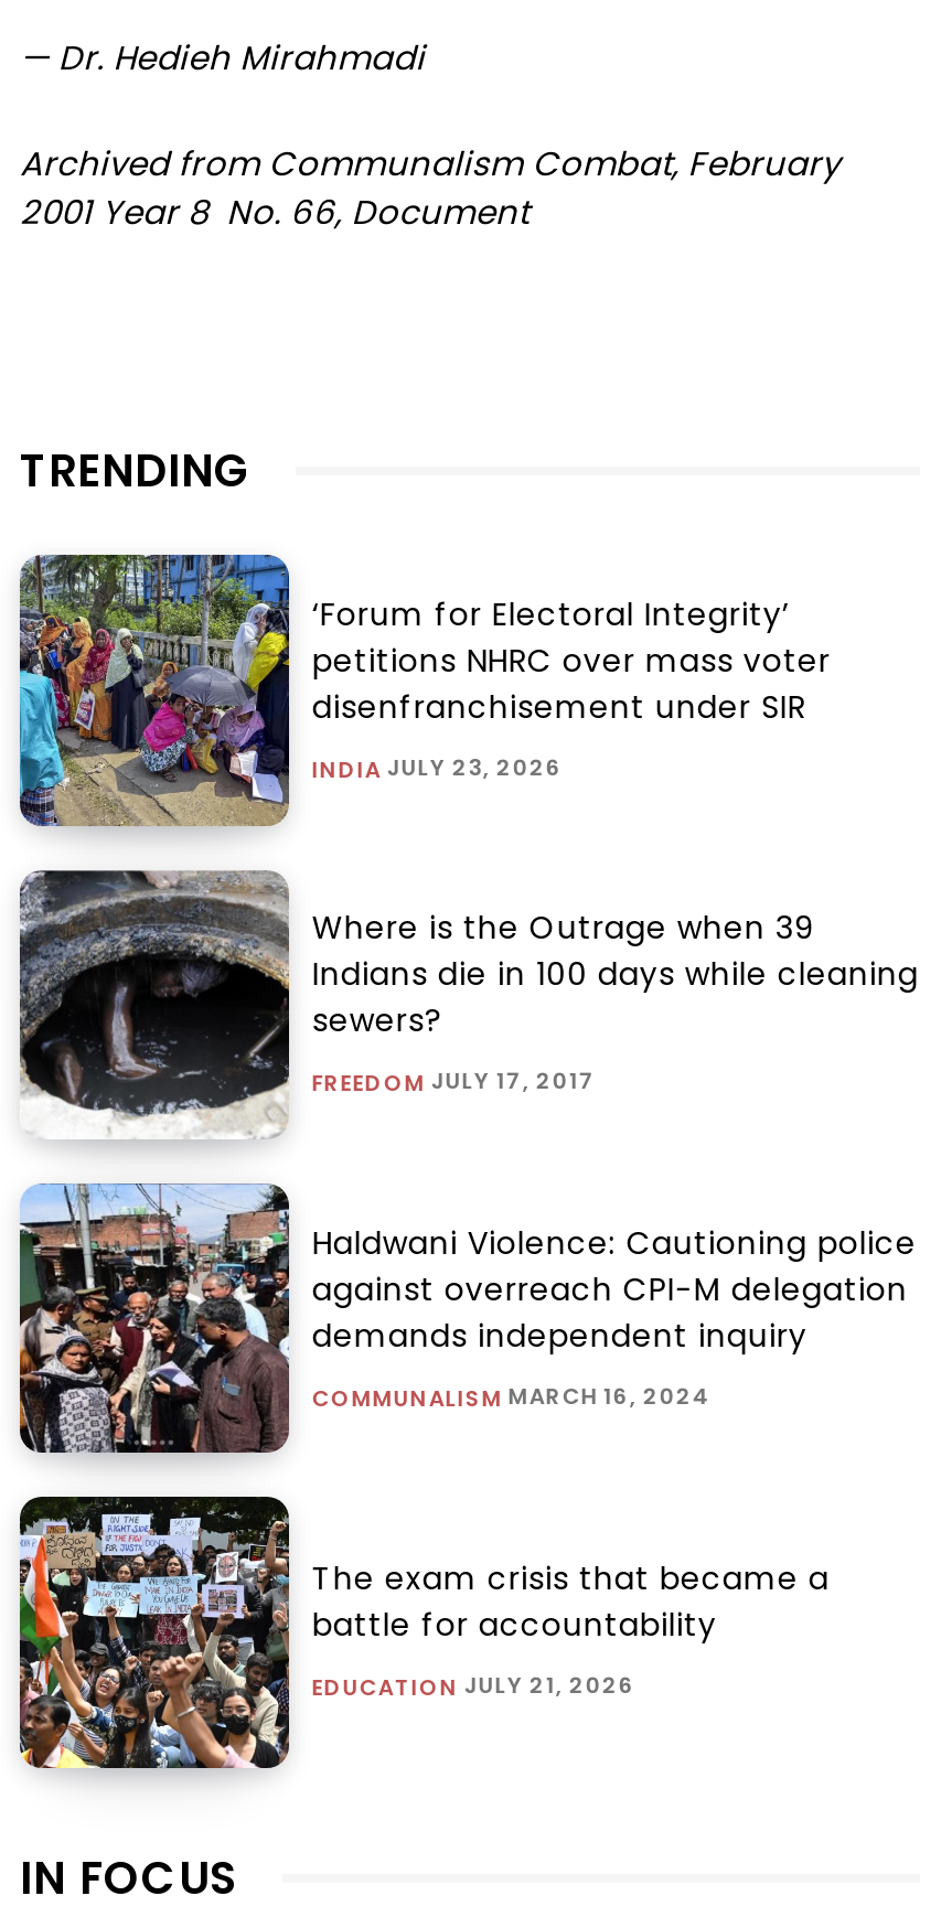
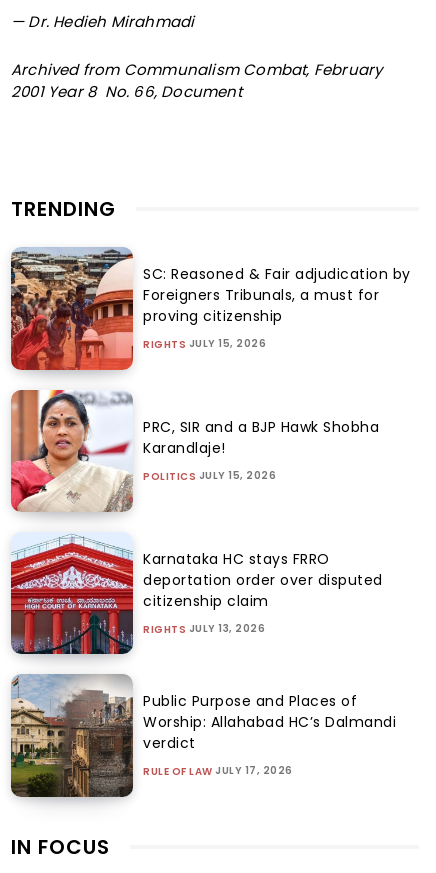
[18,553,830,828] [image] | ‘Forum for Electoral Integrity’ | petitions NHRC over mass voter | disenfranchisement under SIR -> [10,247,411,371] [image] | SC: Reasoned & Fair adjudication by | Foreigners Tribunals, a must for | proving citizenship
[312,751,562,786] INDIA JULY 23, 2026 -> [143,336,266,352] RIGHTS JULY 15, 2026
[18,868,919,1139] [image] | Where is the Outrage when 39 | Indians die in 100 days while cleaning | sewers? -> [10,389,379,513] [image] | PRC, SIR and a BJP Hawk Shobha | Karandlaje!
[312,1065,595,1100] FREEDOM JULY 17, 2017 -> [143,468,276,484] POLITICS JULY 15, 2026
[18,1181,917,1455] [image] | Haldwani Violence: Cautioning police | against overreach CPI-M delegation | demands independent inquiry -> [10,532,383,655] [image] | Karnataka HC stays FRRO | deportation order over disputed | citizenship claim
[312,1379,711,1414] COMMUNALISM MARCH 16, 2024 -> [143,621,265,637] RIGHTS JULY 13, 2026
[18,1495,829,1768] [image] | The exam crisis that became a | battle for accountability -> [10,674,396,798] [image] | Public Purpose and Places of | Worship: Allahabad HC’s Dalmandi | verdict
[312,1670,635,1705] EDUCATION JULY 21, 2026 -> [143,763,293,779] RULE OF LAW JULY 17, 2026

